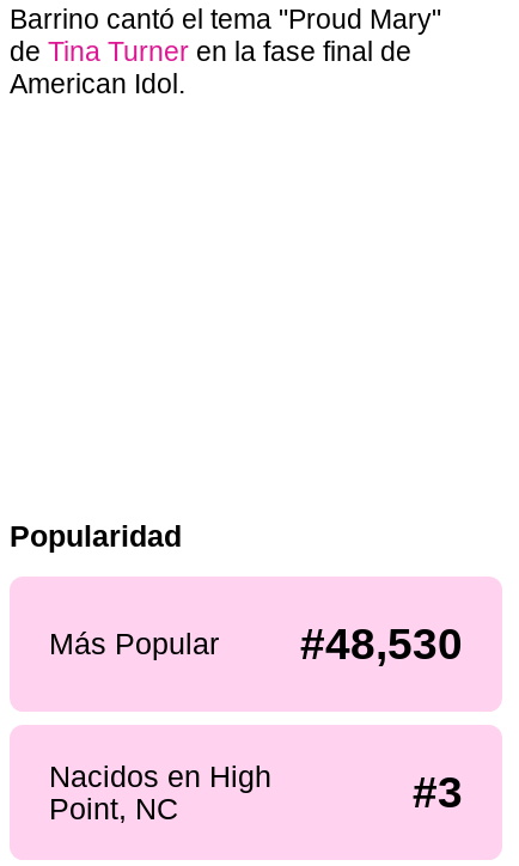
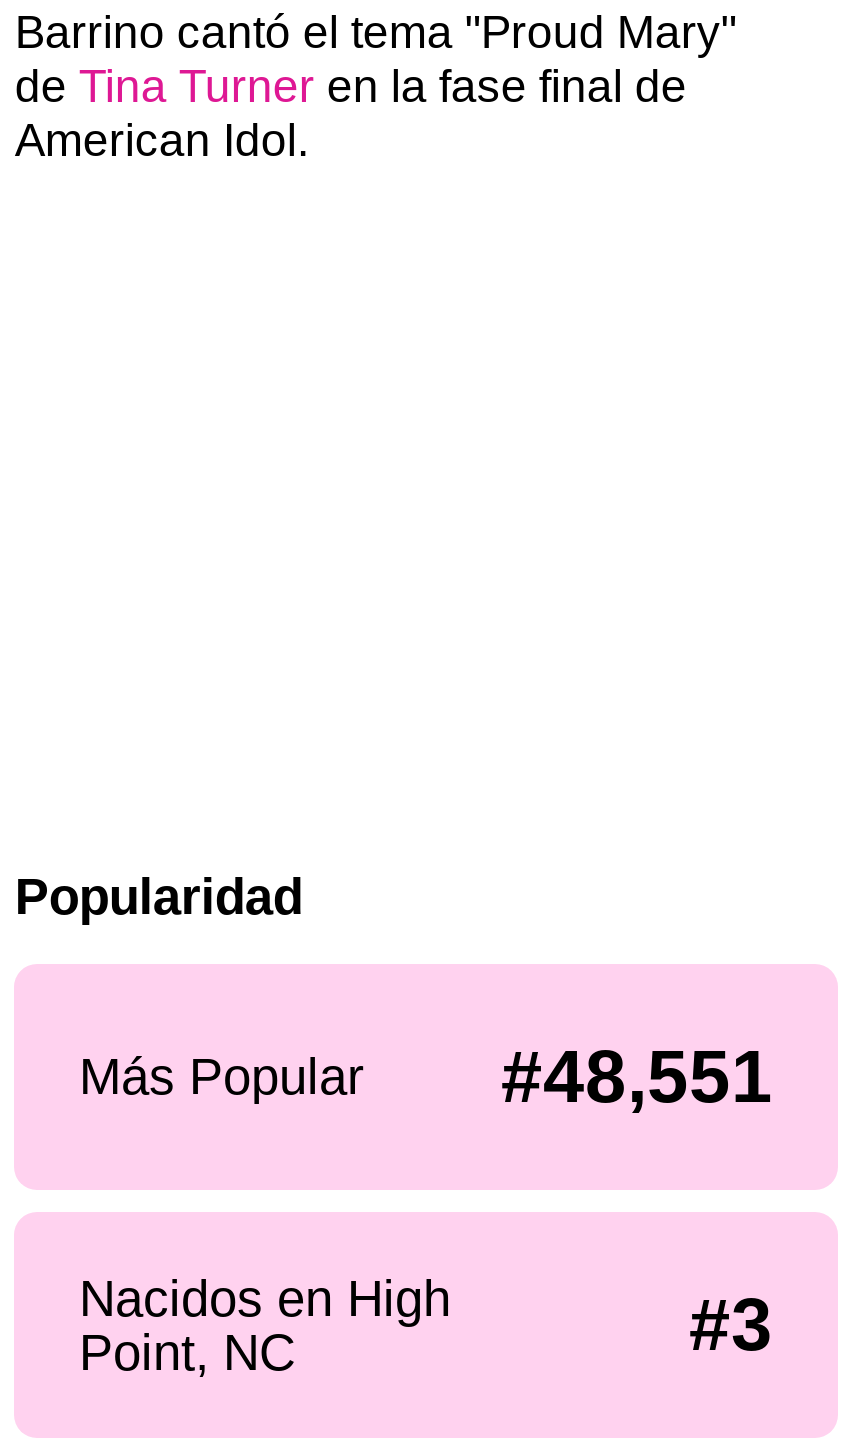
[301,619,463,669] #48,530 -> [501,1036,773,1118] #48,551

